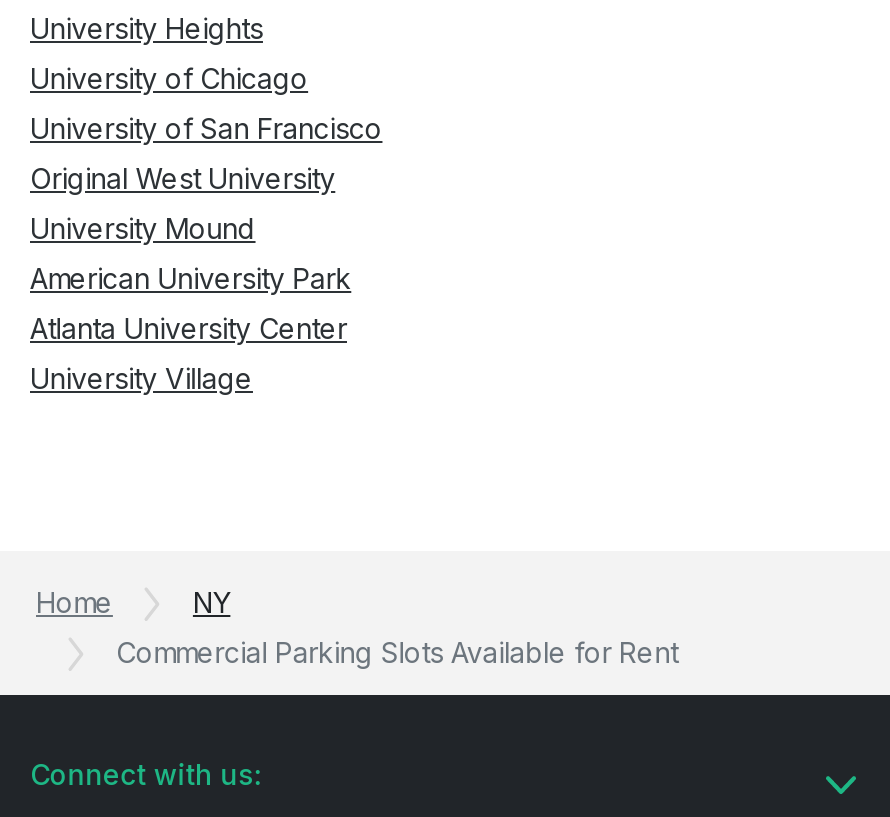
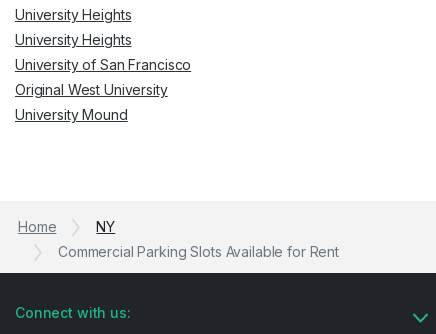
[30,62,308,96] University of Chicago -> [15,31,131,48] University Heights
[30,262,351,396] American University Park | Atlanta University Center | University Village -> none

